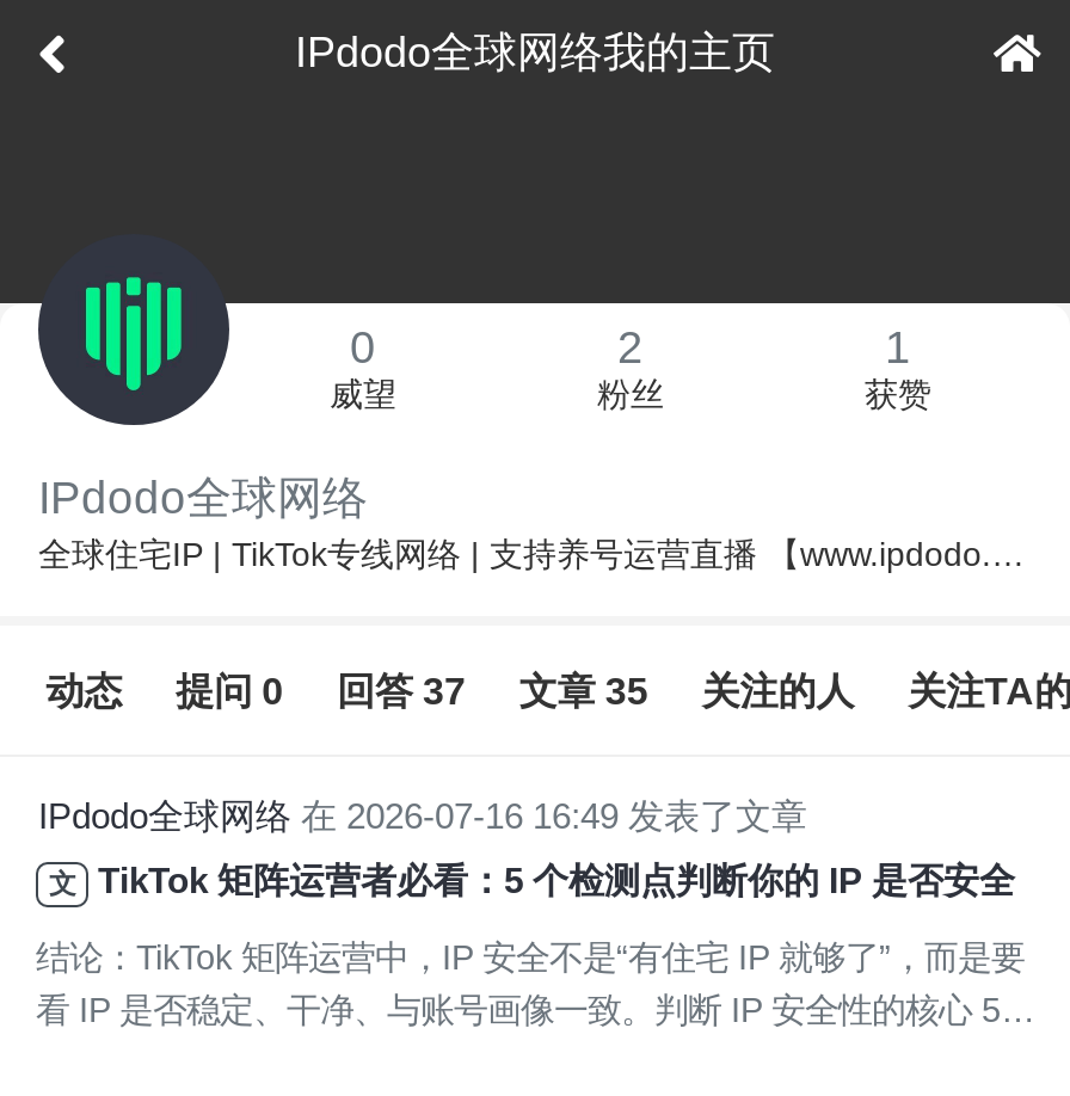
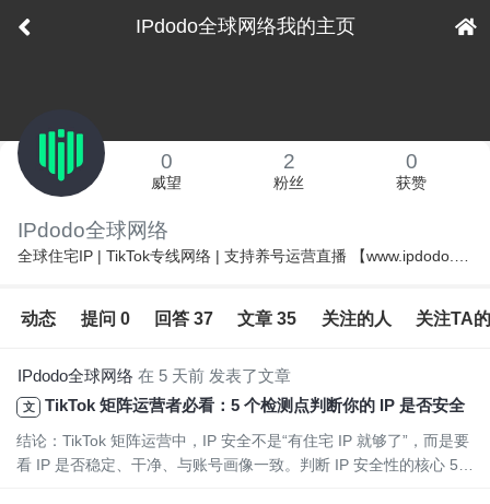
[885,322,911,372] 1 -> [405,150,417,173] 0
[38,795,807,836] IPdodo全球网络在 2026-07-16 16:49 发表了文章 -> [17,366,291,385] IPdodo全球网络在 5 天前 发表了文章

